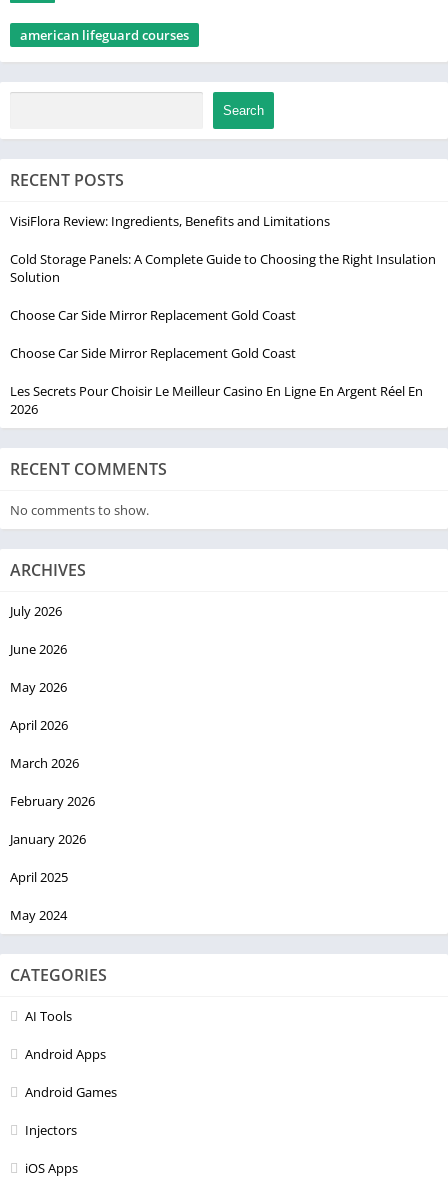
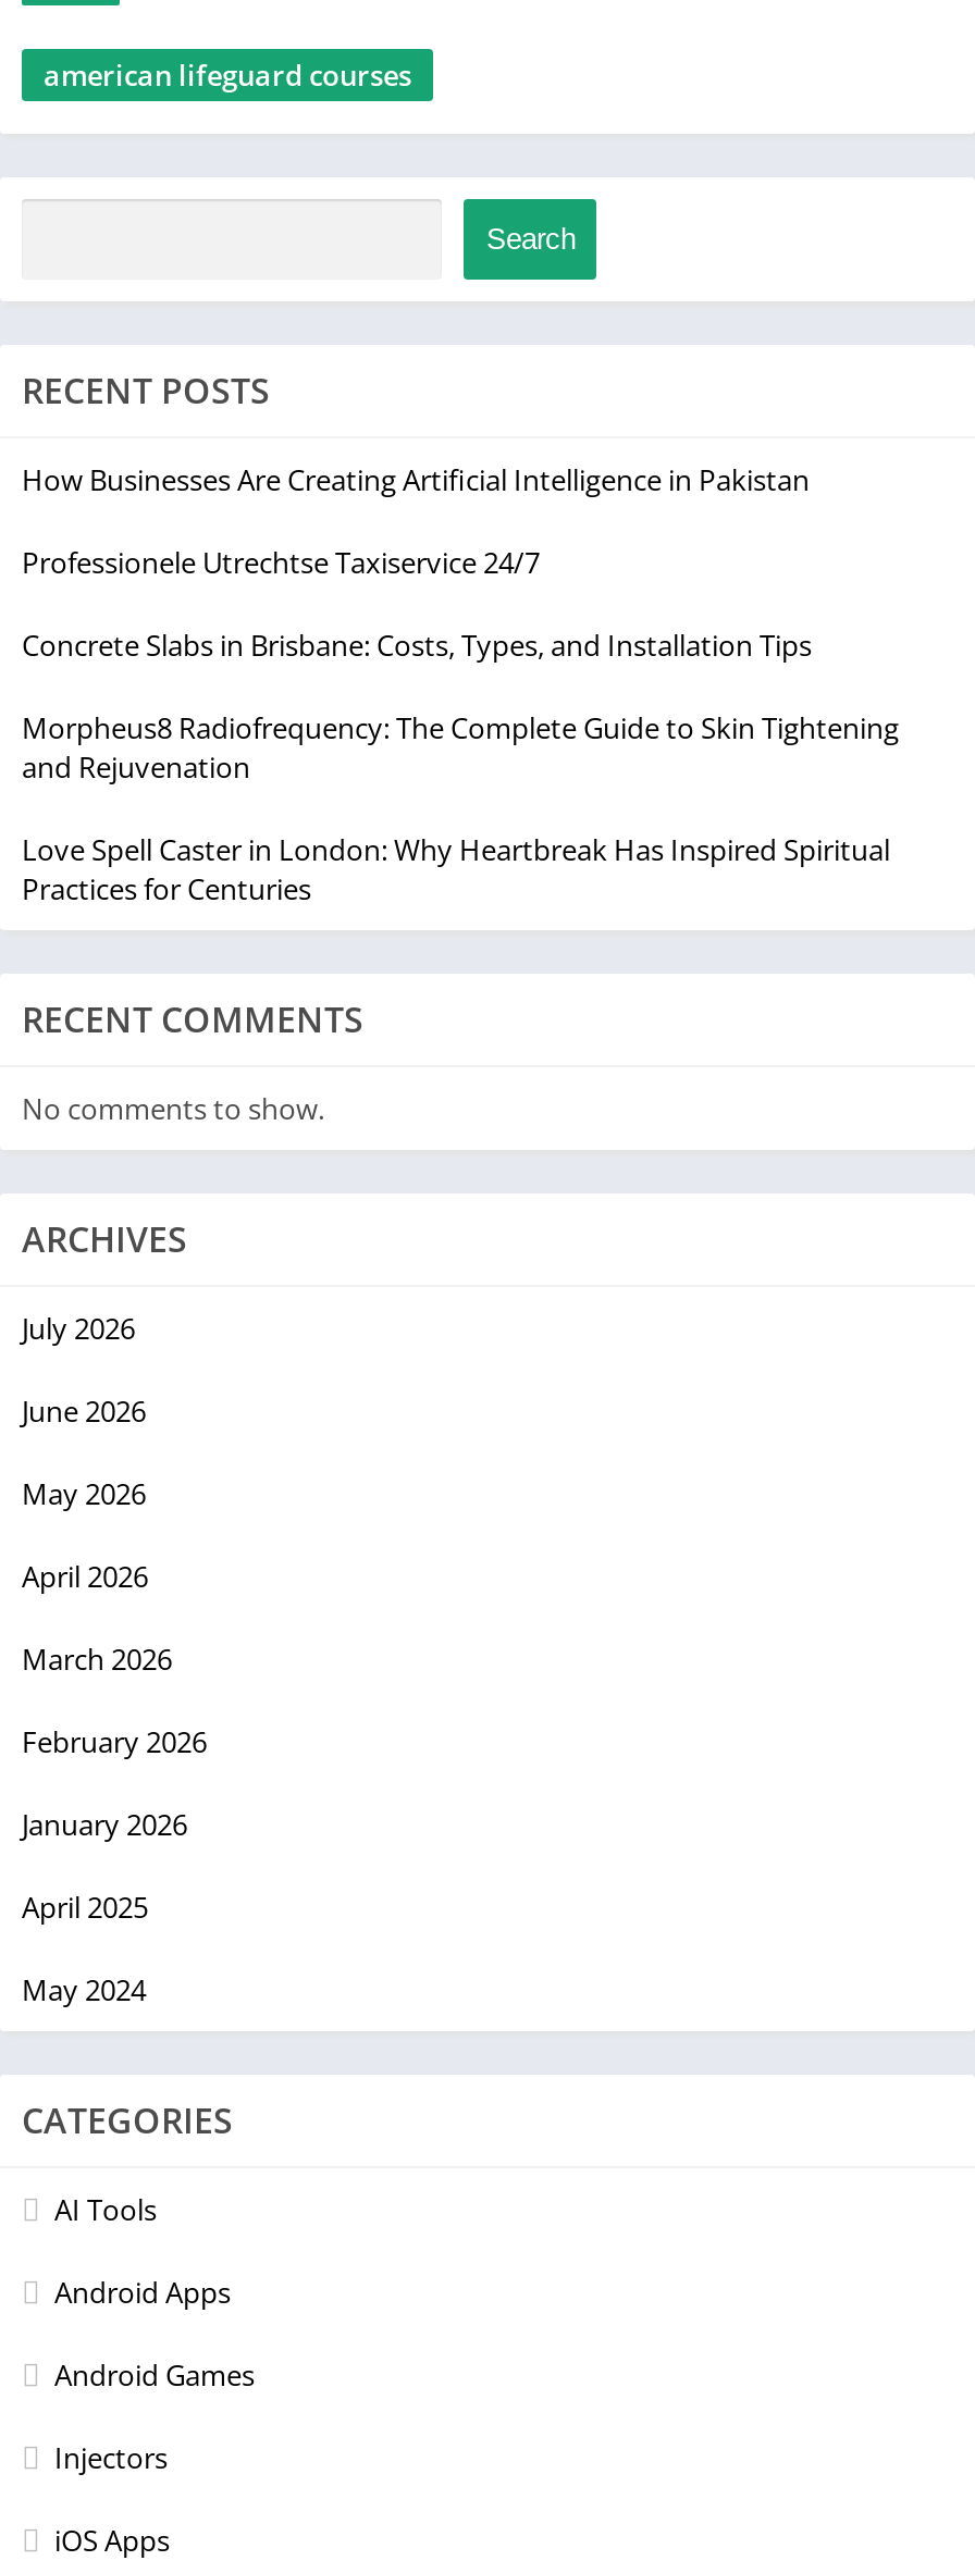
[10,212,330,230] VisiFlora Review: Ingredients, Benefits and Limitations -> [22,460,810,499] How Businesses Are Creating Artificial Intelligence in Pakistan
[10,250,436,286] Cold Storage Panels: A Complete Guide to Choosing the Right Insulation | Solution -> [22,543,540,582] Professionele Utrechtse Taxiservice 24/7
[10,306,296,324] Choose Car Side Mirror Replacement Gold Coast -> [22,626,812,665] Concrete Slabs in Brisbane: Costs, Types, and Installation Tips
[10,344,296,362] Choose Car Side Mirror Replacement Gold Coast -> [22,708,899,787] Morpheus8 Radiofrequency: The Complete Guide to Skin Tightening | and Rejuvenation
[10,382,423,418] Les Secrets Pour Choisir Le Meilleur Casino En Ligne En Argent Réel En | 2026 -> [22,830,890,908] Love Spell Caster in London: Why Heartbreak Has Inspired Spiritual | Practices for Centuries

